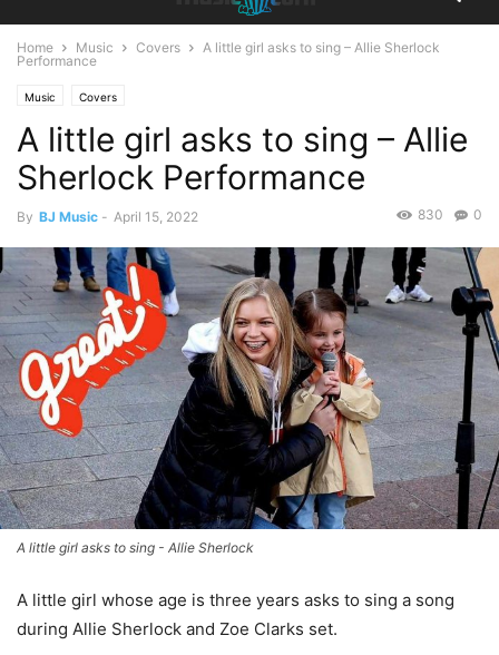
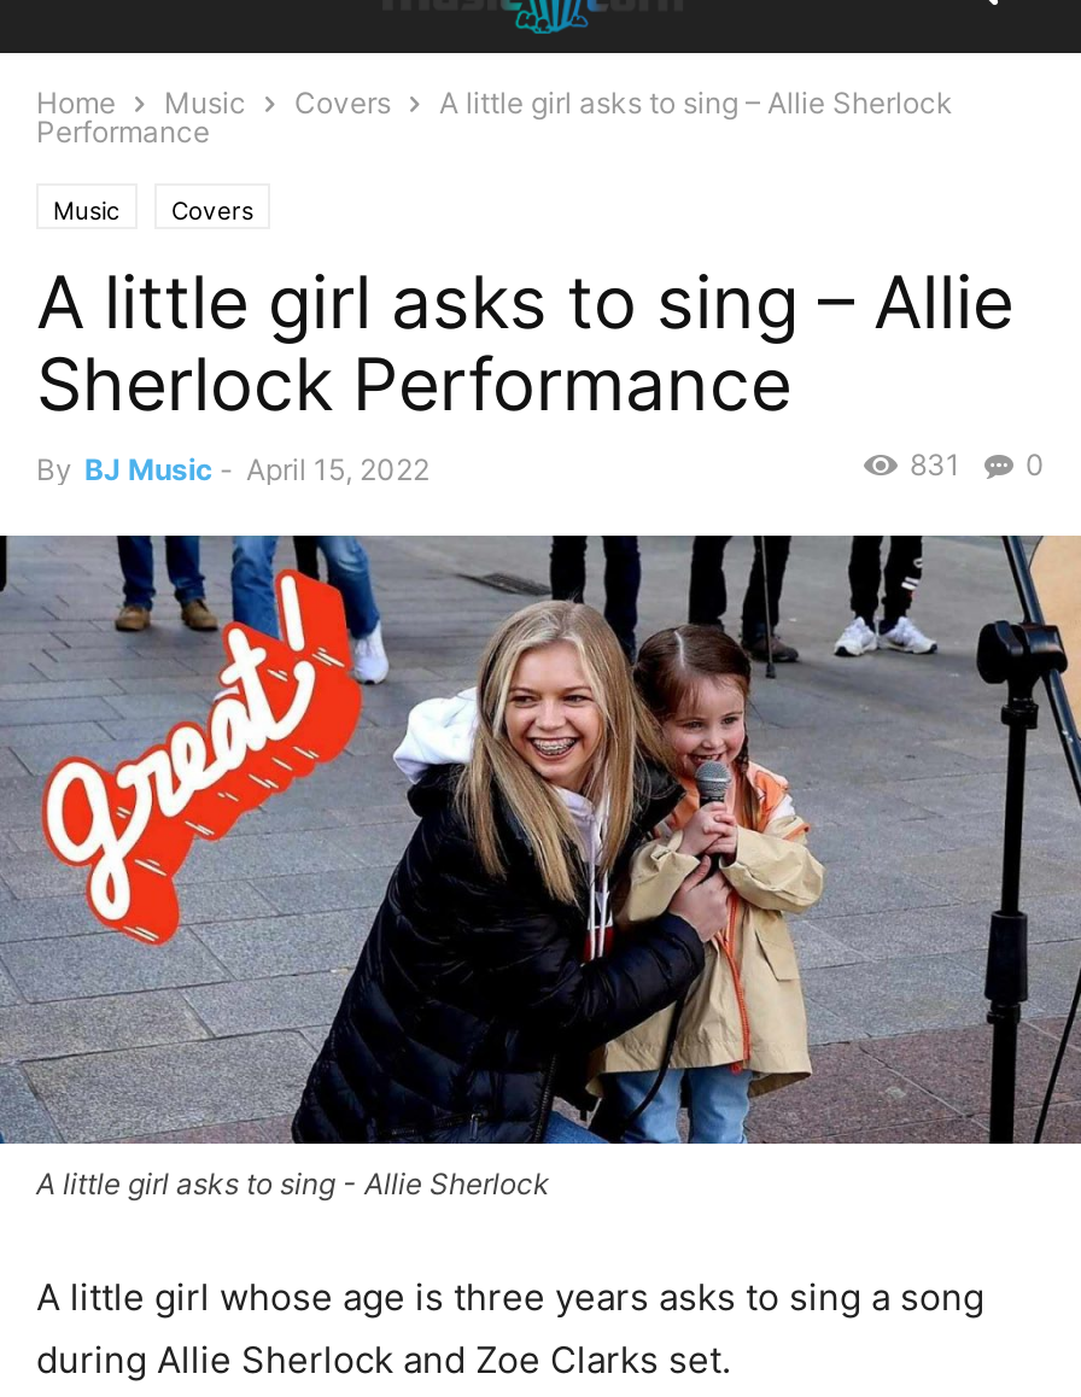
[418,206,482,223] 830 0 -> [910,446,1045,483] 831 0

